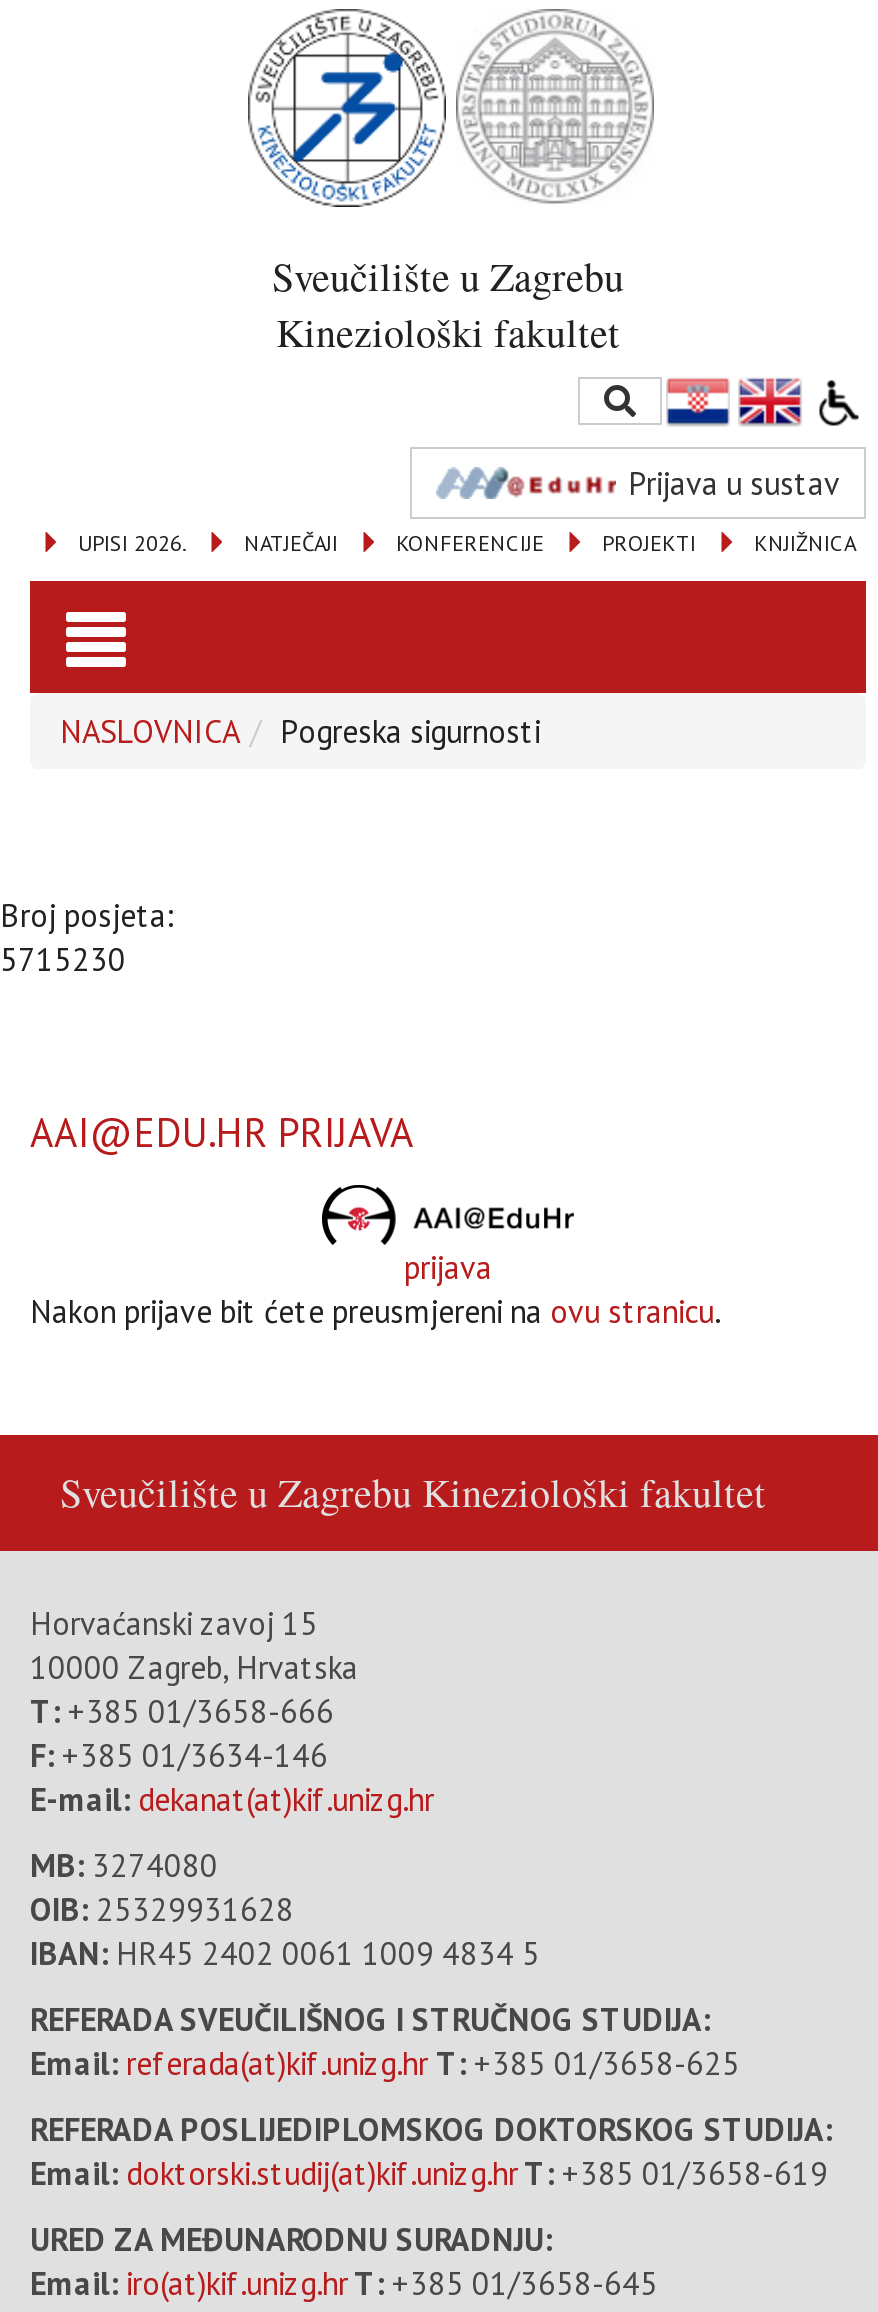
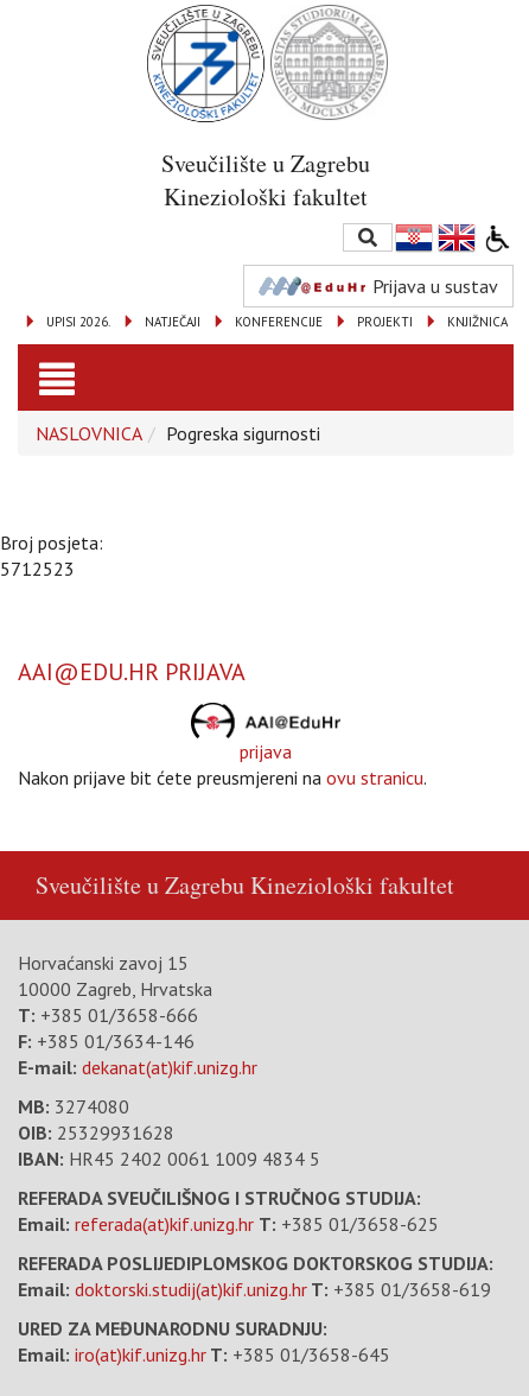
[0,939,126,979] 5715230 -> [0,557,75,580] 5712523

